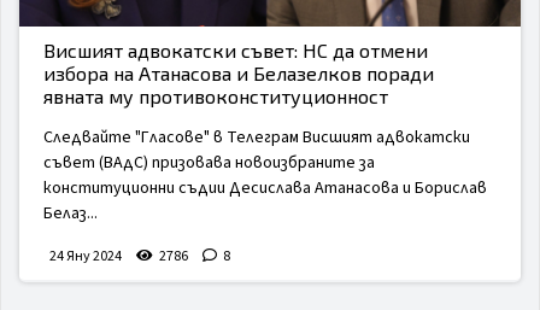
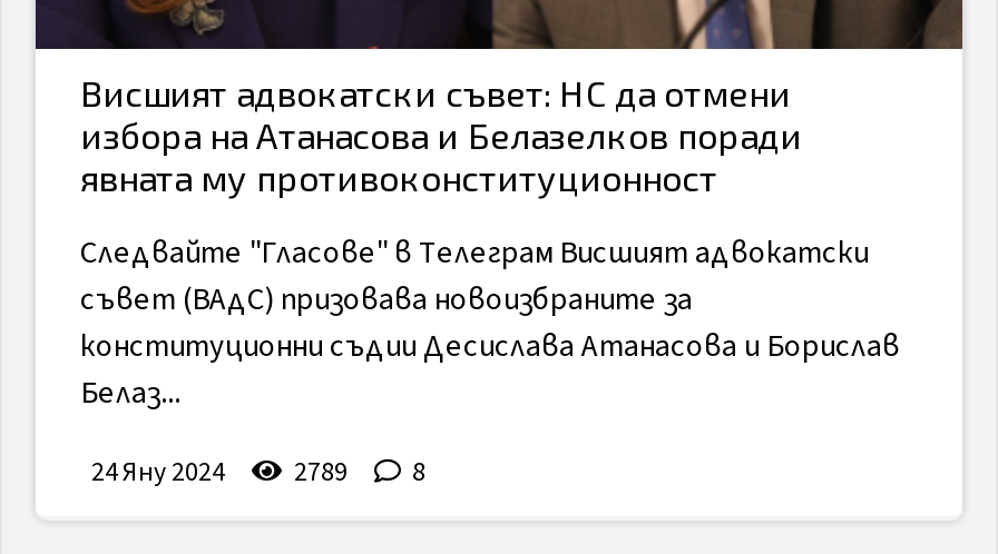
[49,246,230,266] 24 Яну 2024 2786 8 -> [91,453,425,491] 24 Яну 2024 2789 8

